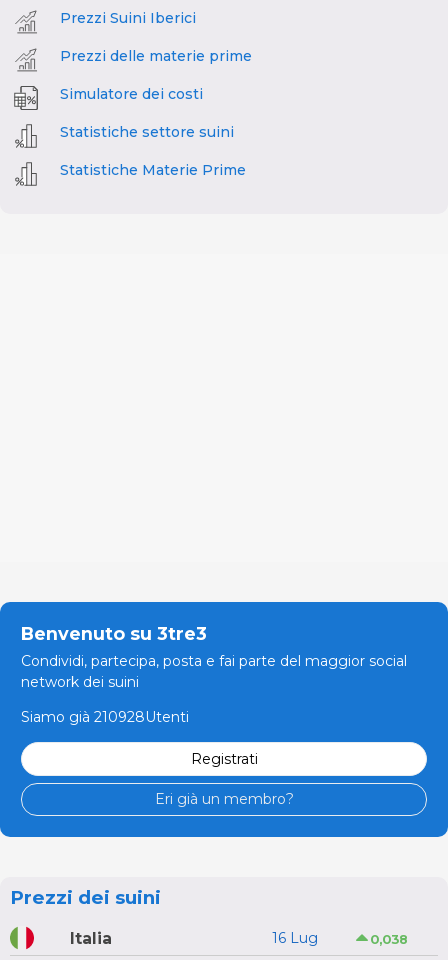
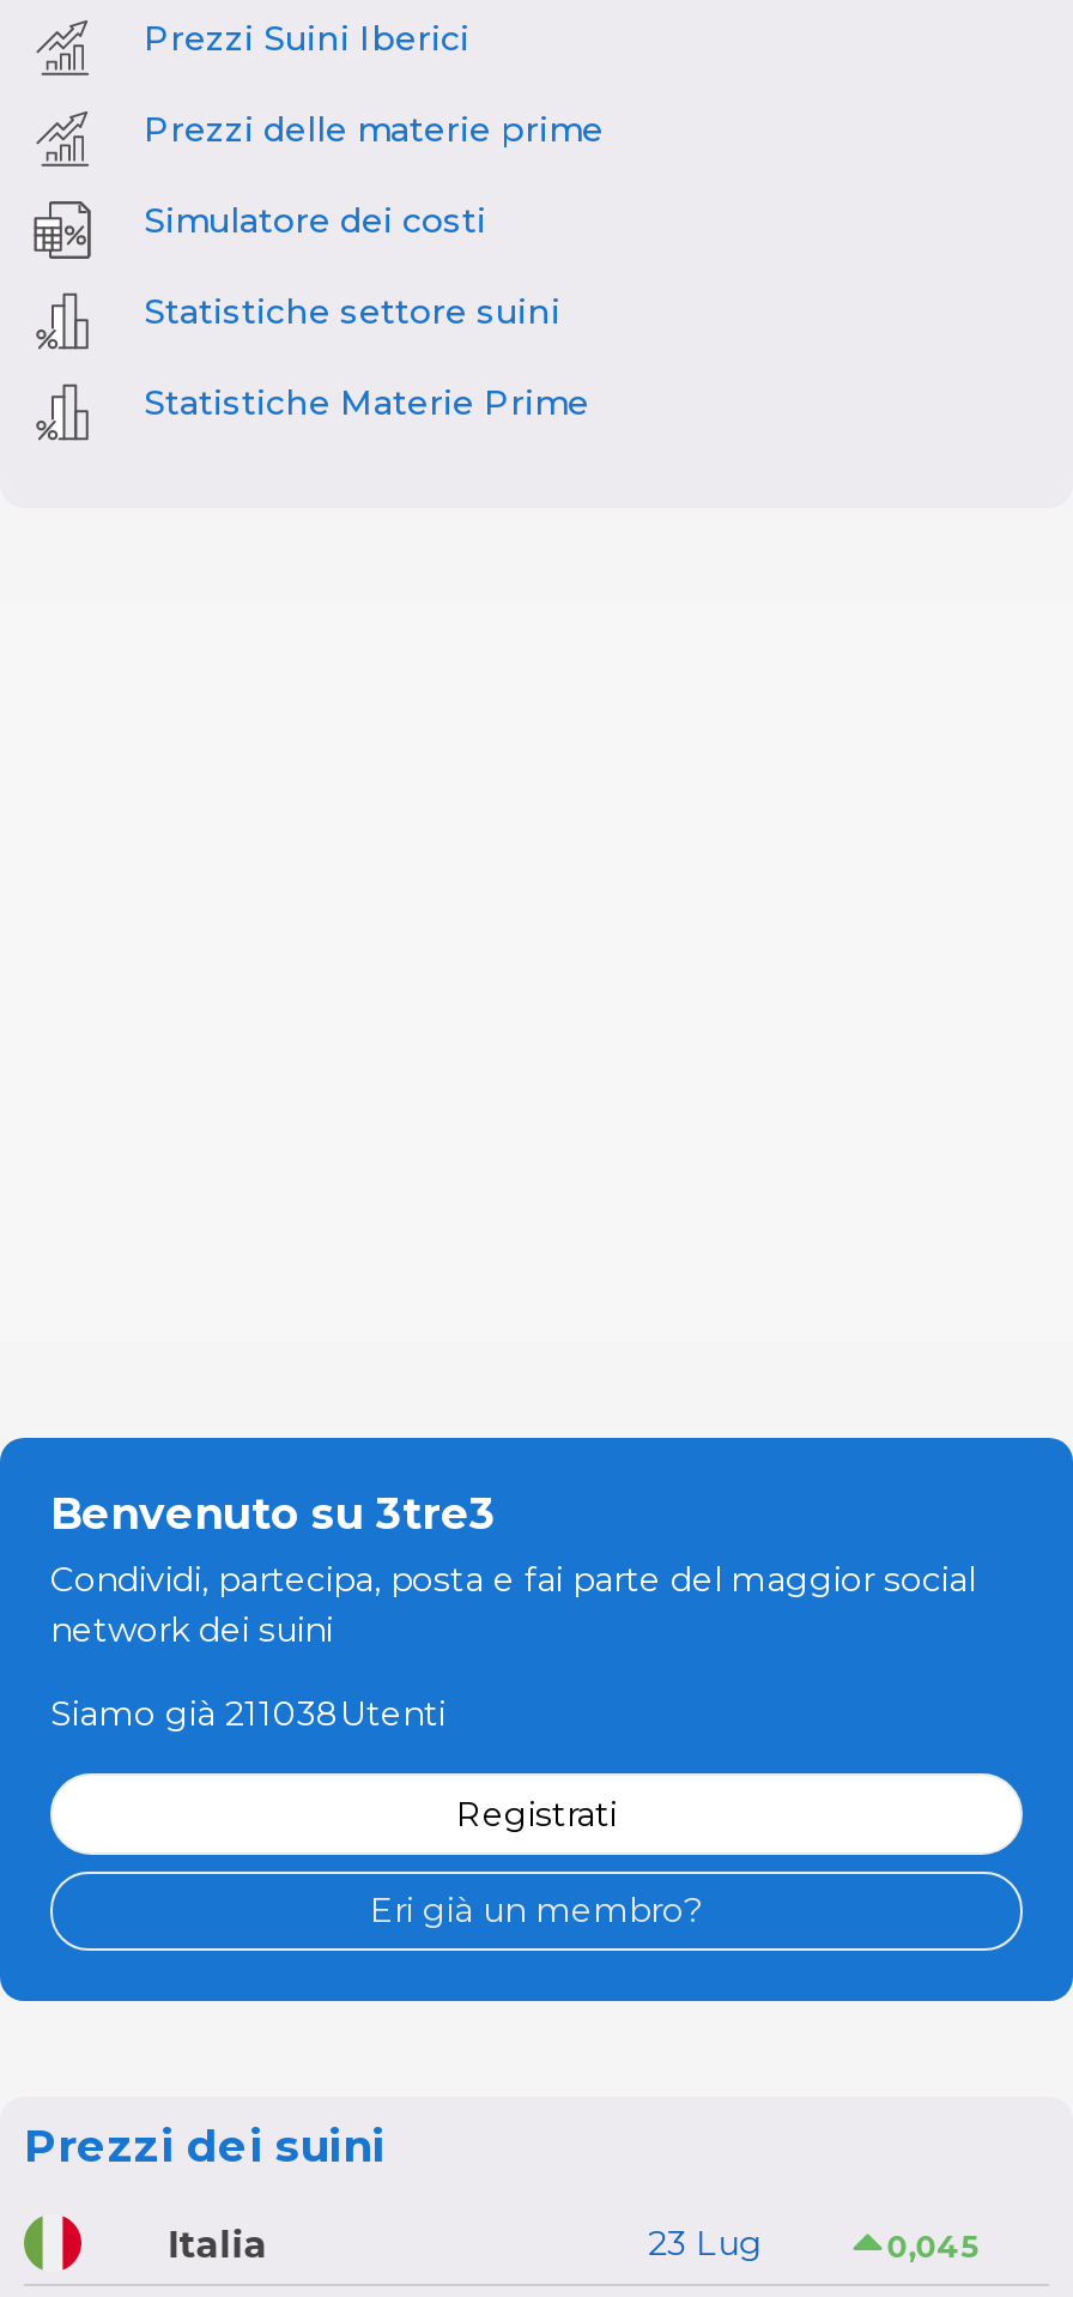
[21,708,189,726] Siamo già 210928Utenti -> [50,1693,445,1736] Siamo già 211038Utenti
[272,929,318,947] 16 Lug -> [648,2222,763,2265] 23 Lug
[370,932,408,947] 0,038 -> [887,2230,978,2266] 0,045

